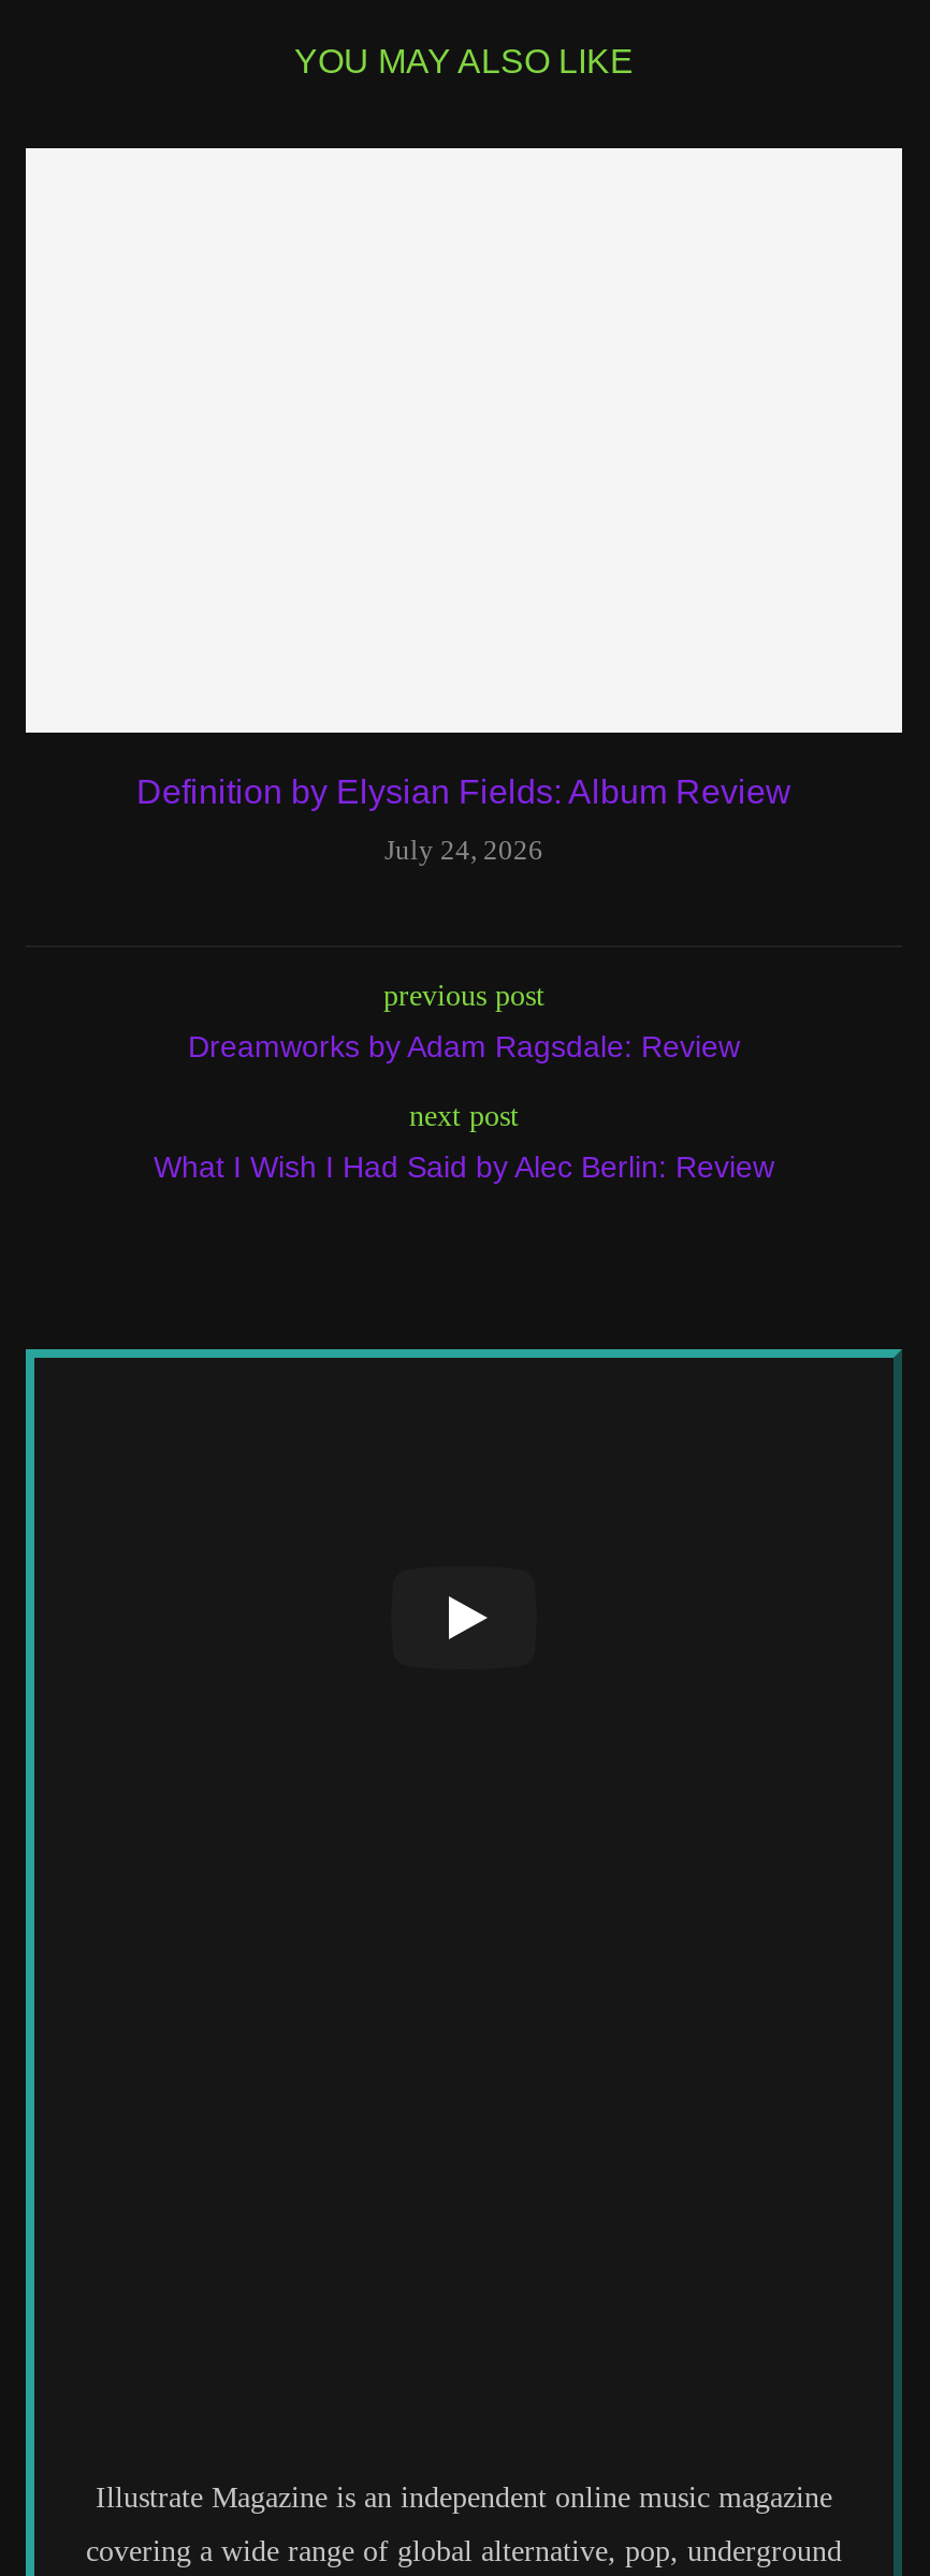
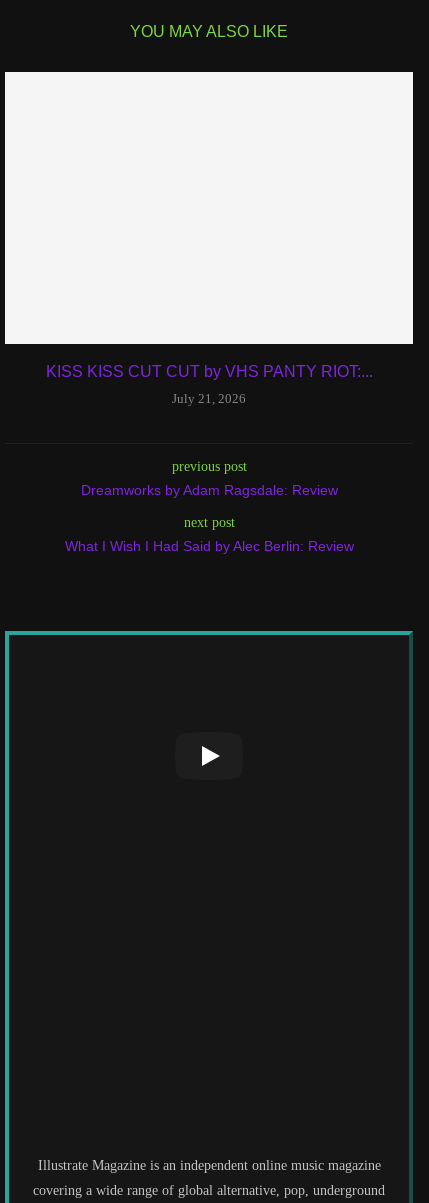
[136,773,791,810] Definition by Elysian Fields: Album Review -> [45,363,372,380] KISS KISS CUT CUT by VHS PANTY RIOT:...
[384,834,543,866] July 24, 2026 -> [172,391,246,406] July 21, 2026

